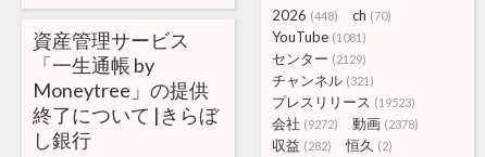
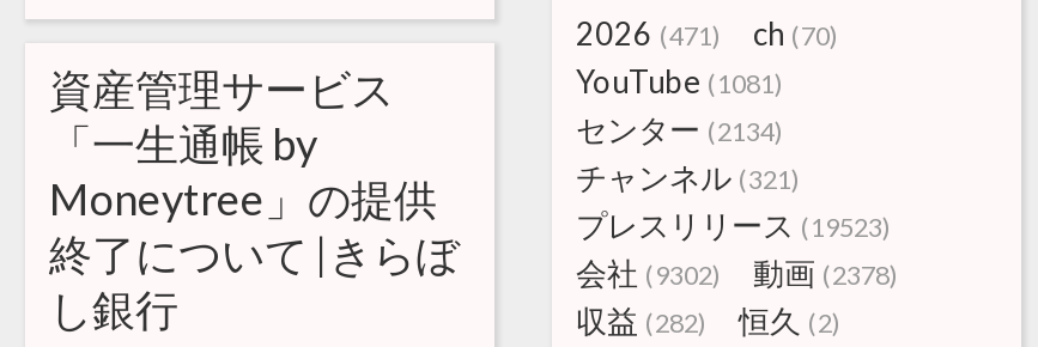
[272,6,391,24] 2026 (448) ch (70) -> [576,14,839,53] 2026 (471) ch (70)
[272,50,366,67] センター (2129) -> [576,110,784,148] センター (2134)
[272,115,419,132] 会社 (9272) 動画 (2378) -> [576,254,899,292] 会社 (9302) 動画 (2378)

